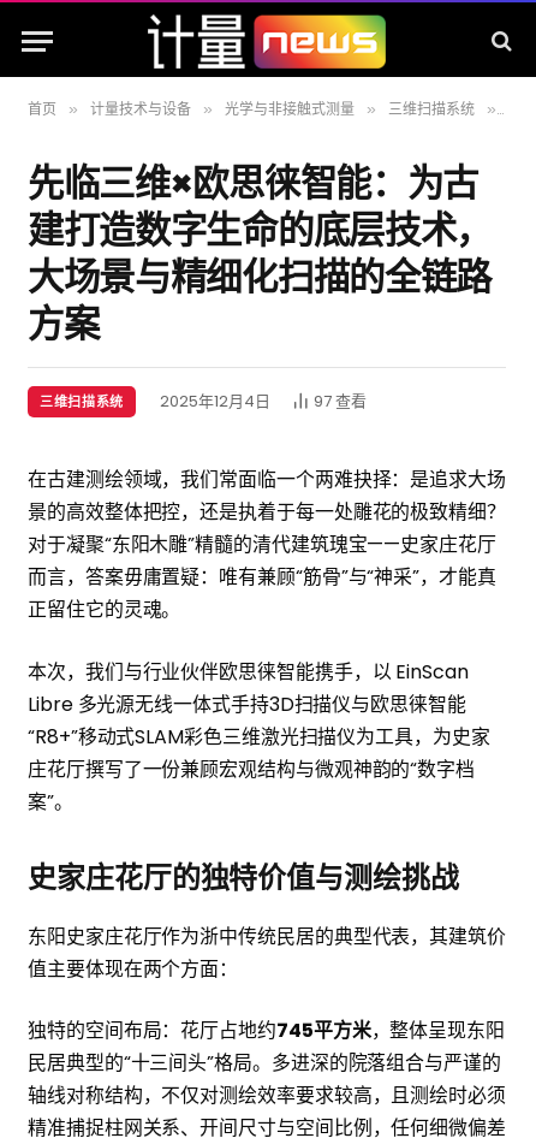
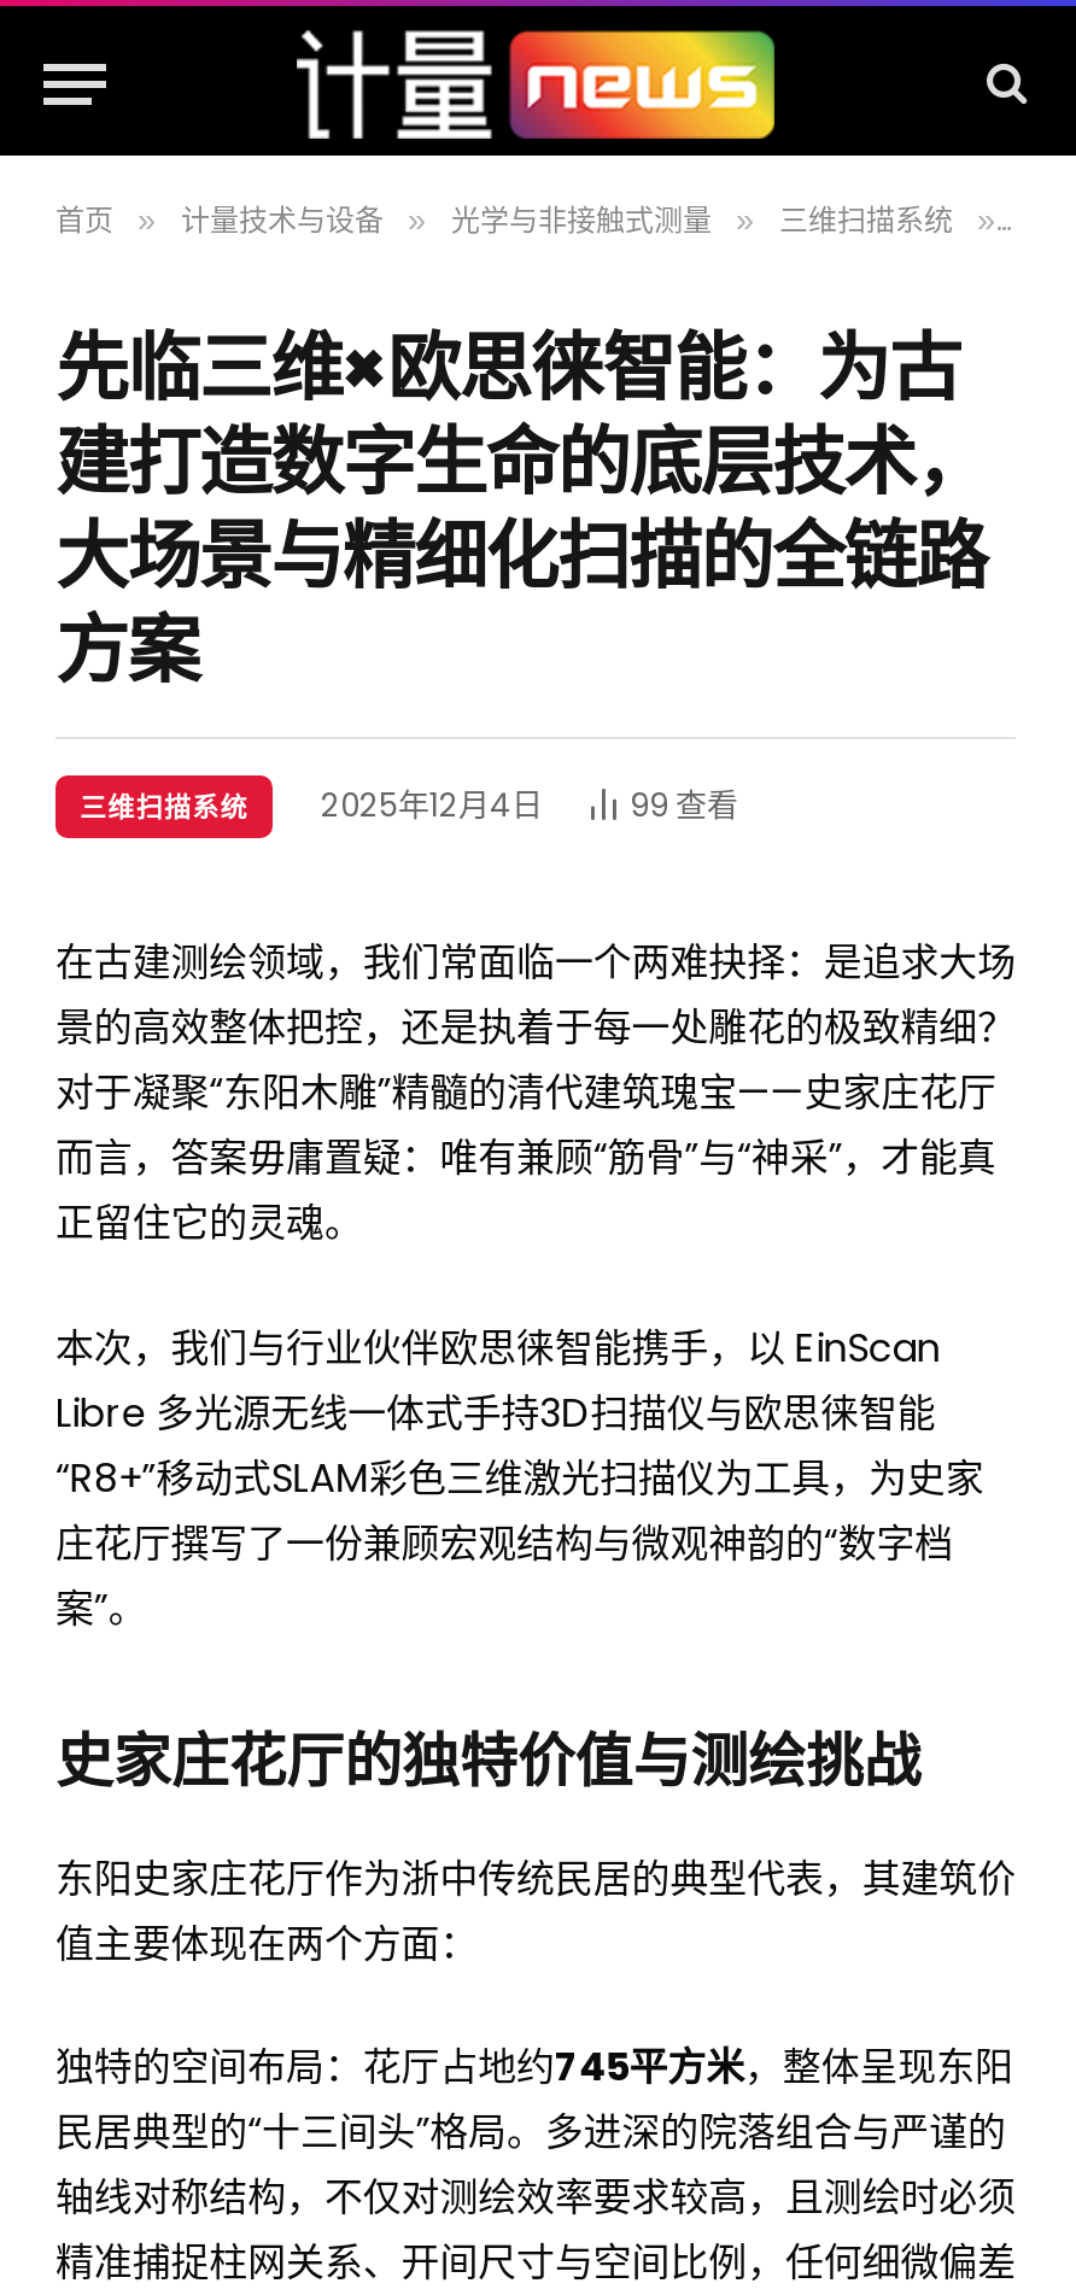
[40,390,367,413] 三维扫描系统 2025年12月4日 97查看 -> [80,783,738,829] 三维扫描系统 2025年12月4日 99查看

